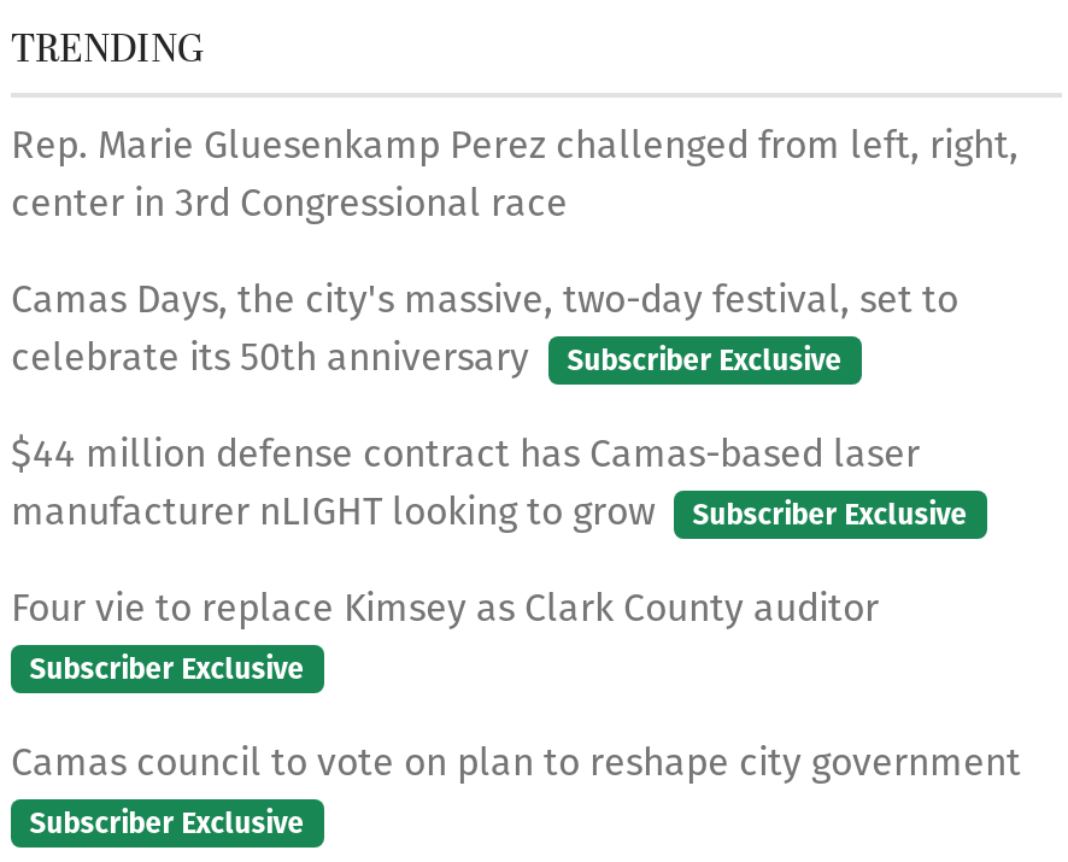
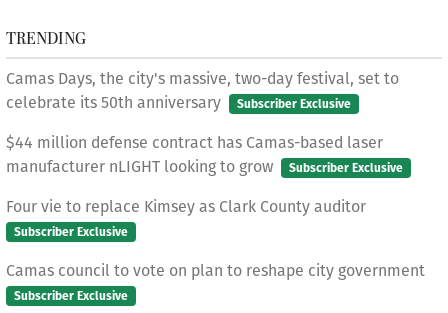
[11,122,1019,225] Rep. Marie Gluesenkamp Perez challenged from left, right, | center in 3rd Congressional race -> none

